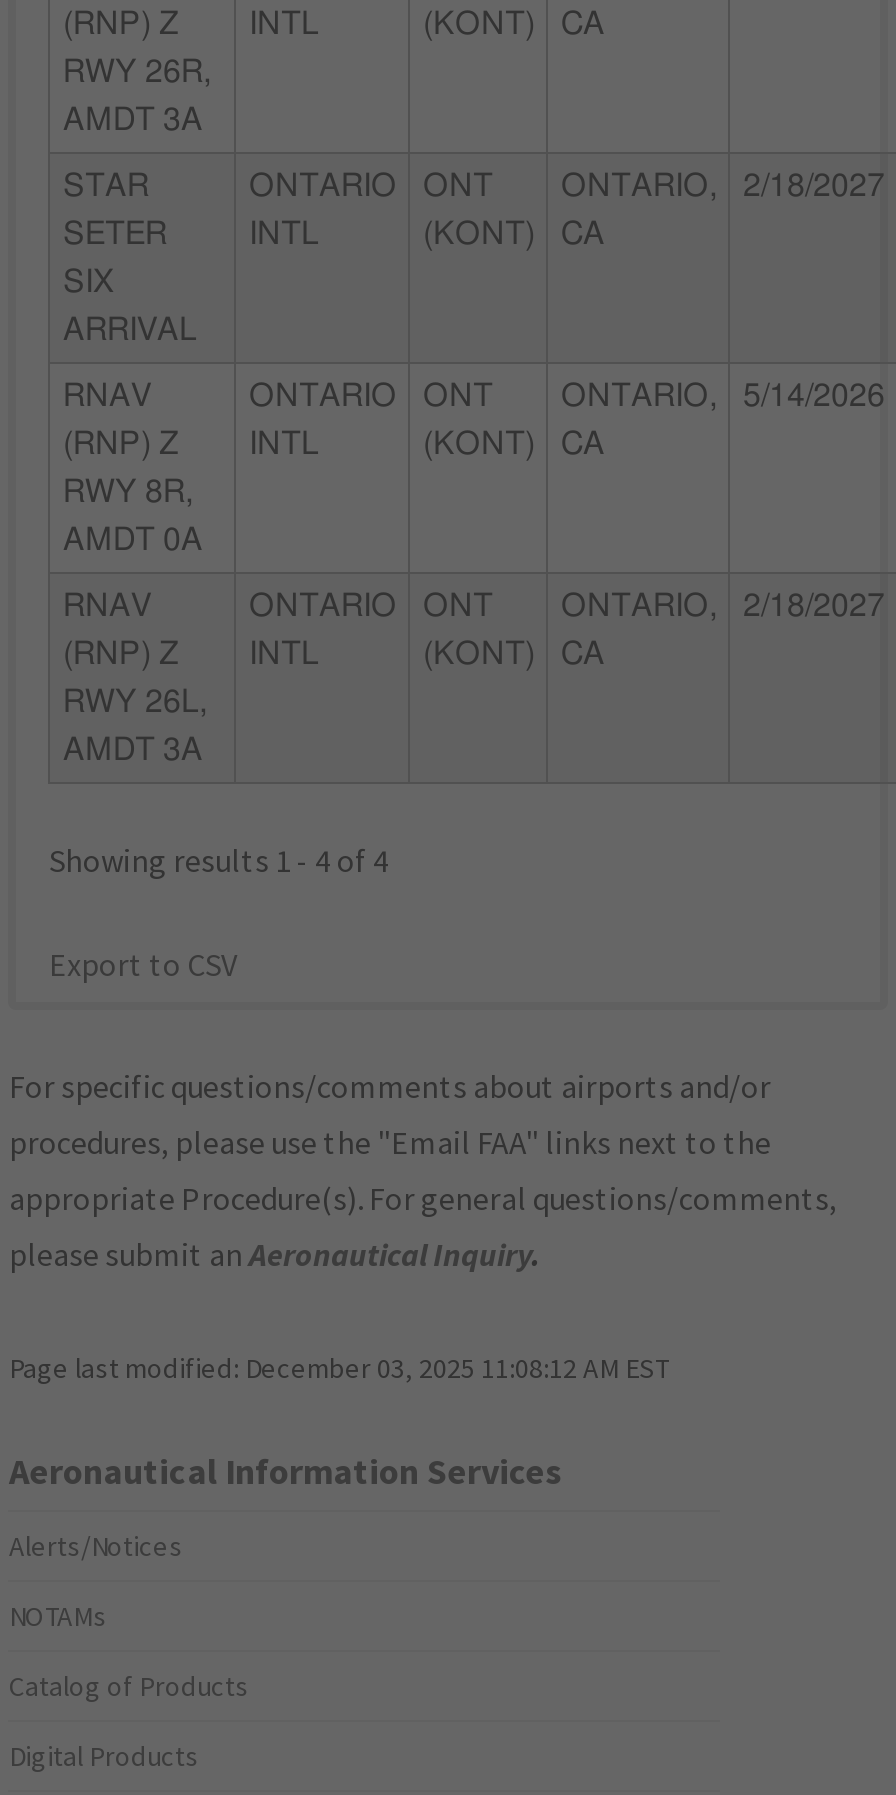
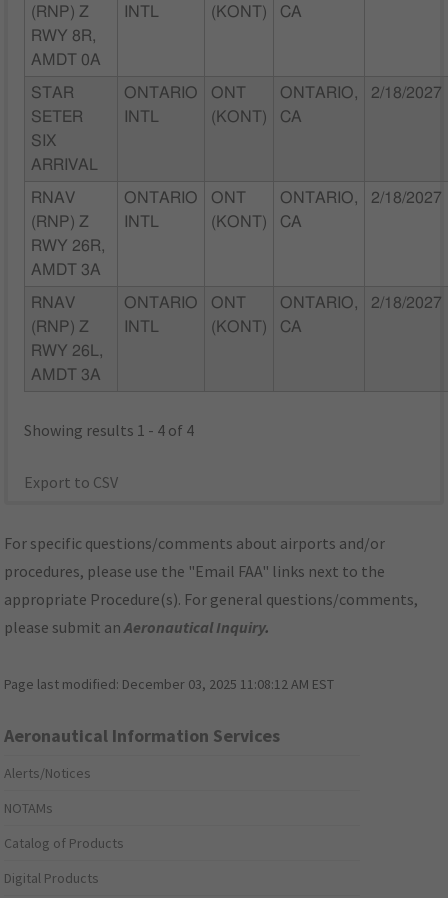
[63,56,211,88] RWY 26R, -> [31,28,96,44] RWY 8R,
[63,104,203,136] AMDT 3A -> [31,52,101,68] AMDT 0A
[561,380,885,412] ONTARIO, 5/14/2026 -> [280,190,442,206] ONTARIO, 2/18/2027
[63,476,193,508] RWY 8R, -> [31,238,105,254] RWY 26R,
[63,524,203,556] AMDT 0A -> [31,262,101,278] AMDT 3A

